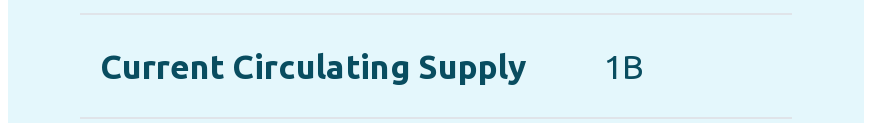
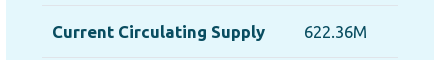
[604,47,642,85] 1B -> [304,22,367,41] 622.36M

